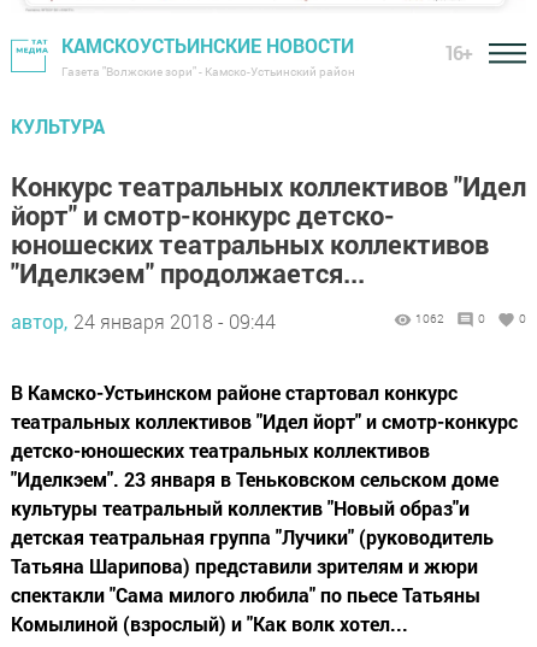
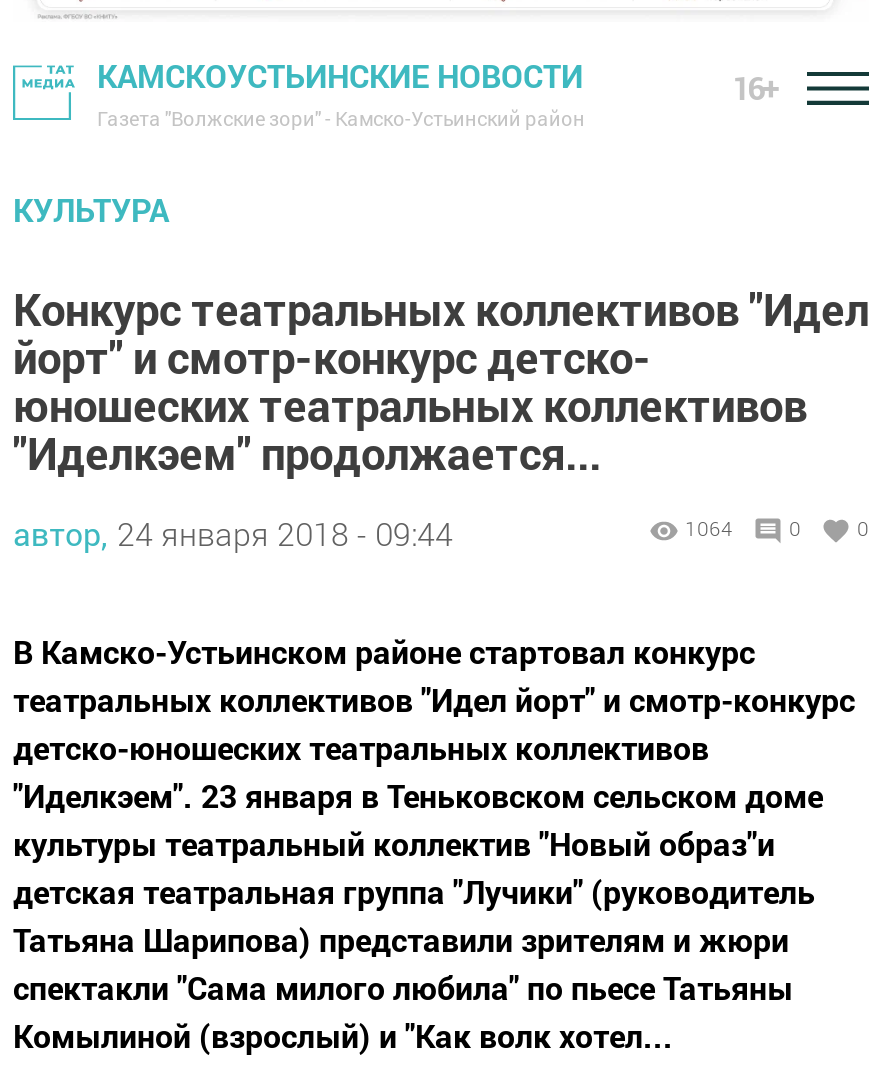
[415,311,444,327] 1062 -> [685,517,733,543] 1064

